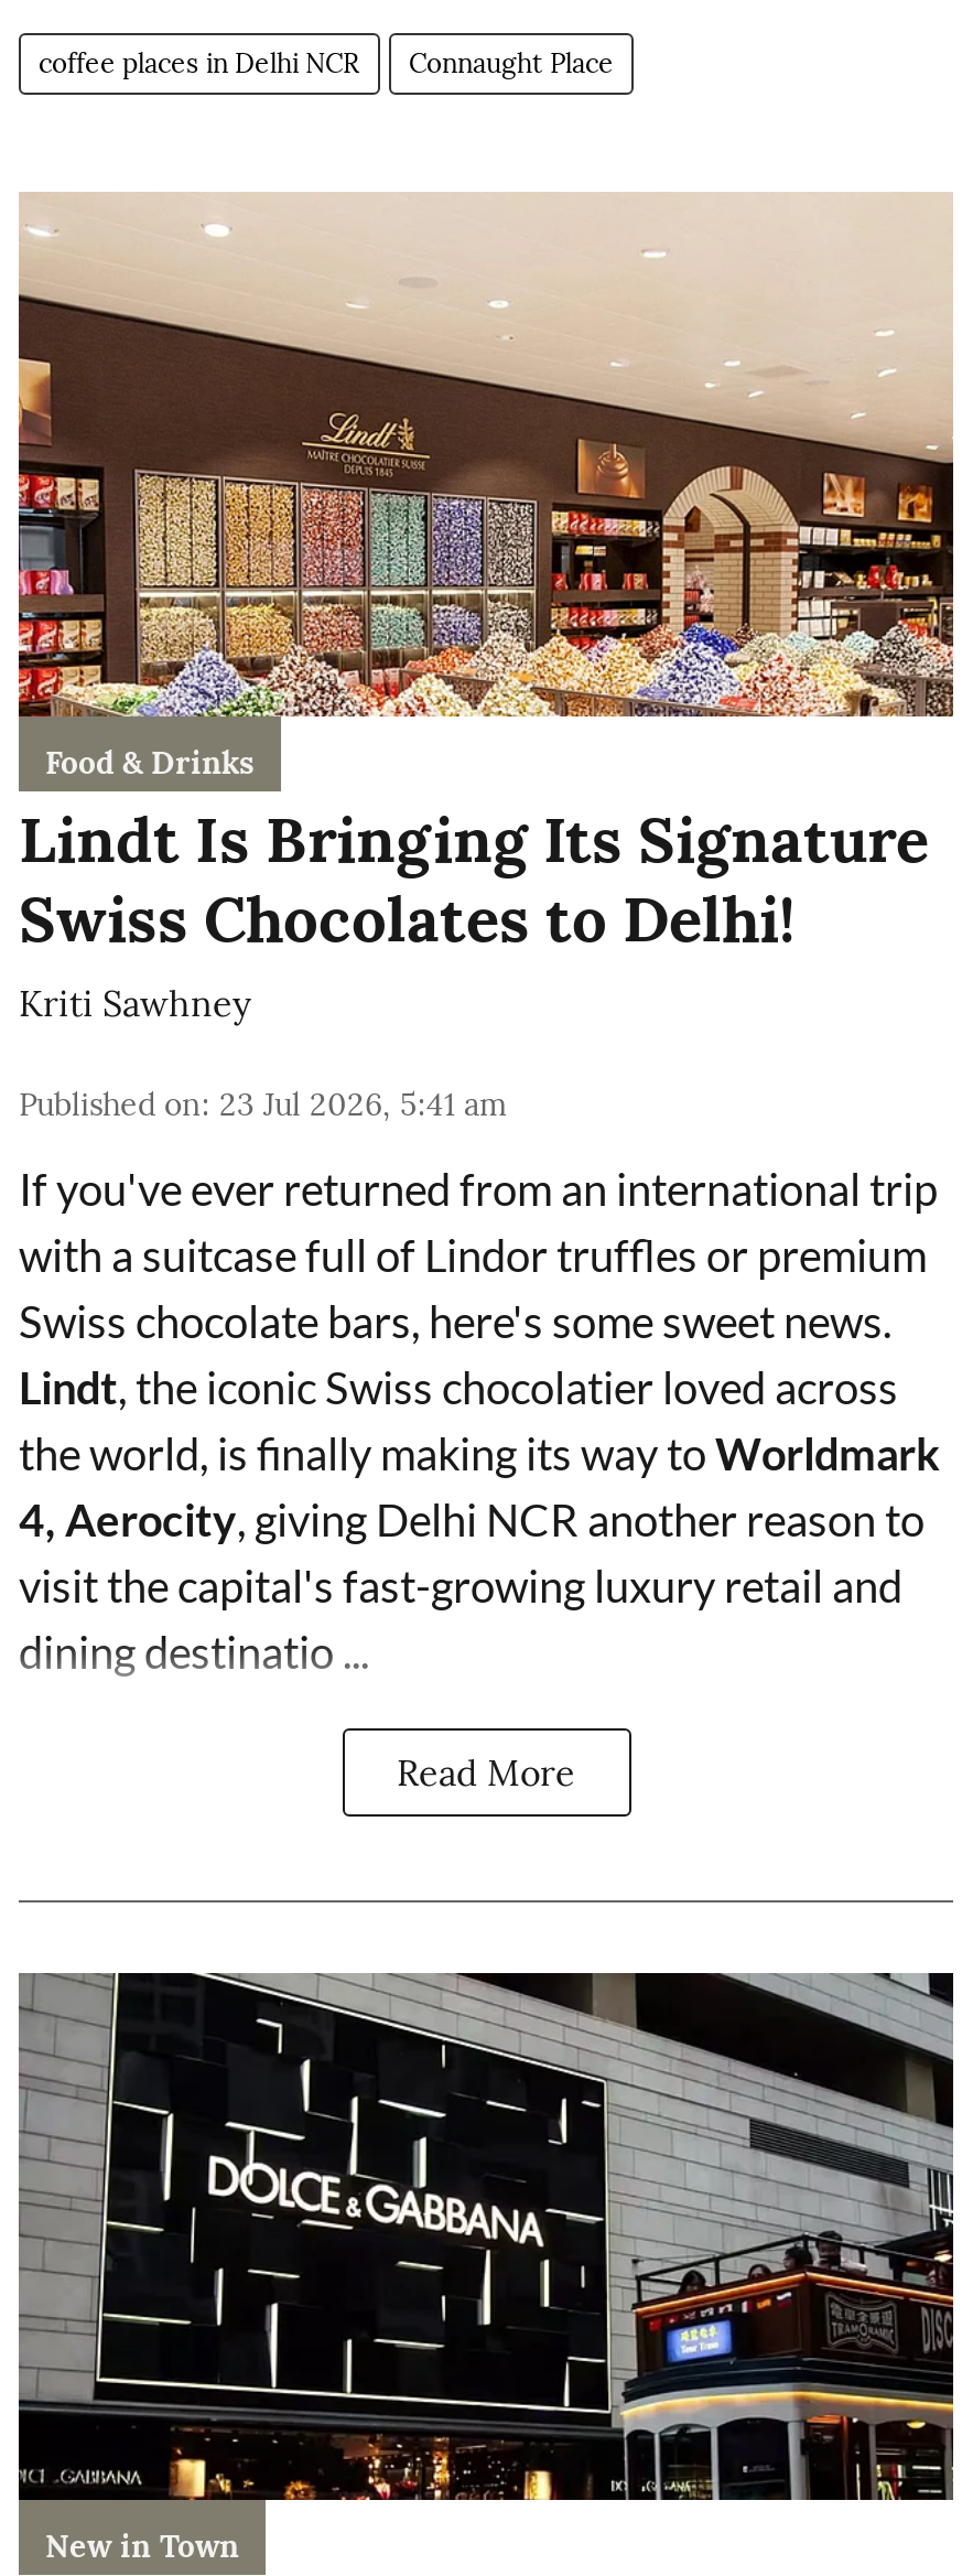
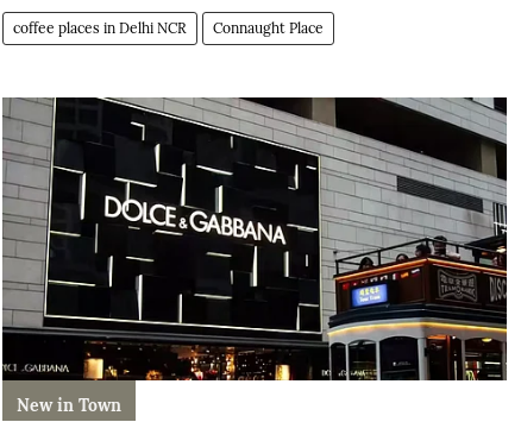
[17,192,955,1796] [image] | Food & Drinks | Lindt Is Bringing Its Signature | Swiss Chocolates to Delhi! | Kriti Sawhney | Published on: 23 Jul 2026, 5:41 am | If you've ever returned from an international trip | with a suitcase full of Lindor truffles or premium | Swiss chocolate bars, here's some sweet news. | Lindt, the iconic Swiss chocolatier loved across | the world, is finally making its way to Worldmark | 4, Aerocity, giving Delhi NCR another reason to | visit the capital's fast-growing luxury retail and | dining destinatio ... | Read More -> none

